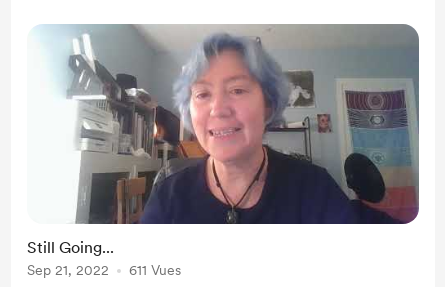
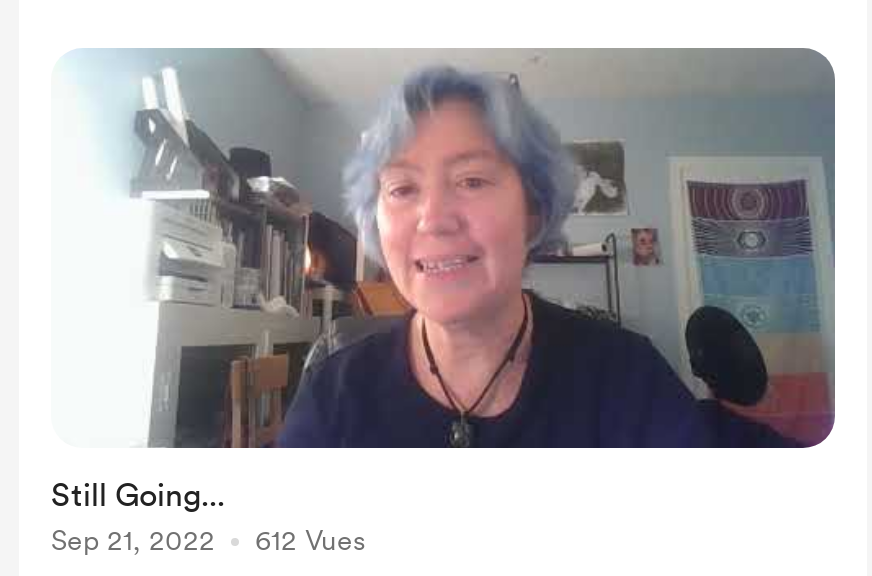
[27,262,181,278] Sep 21, 2022 611 Vues -> [51,524,365,556] Sep 21, 2022 612 Vues

